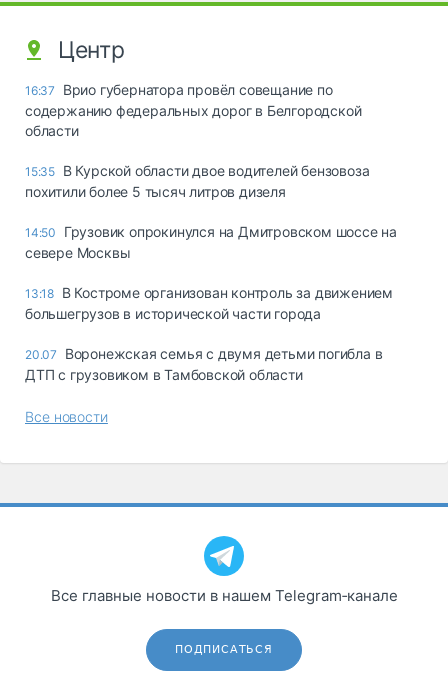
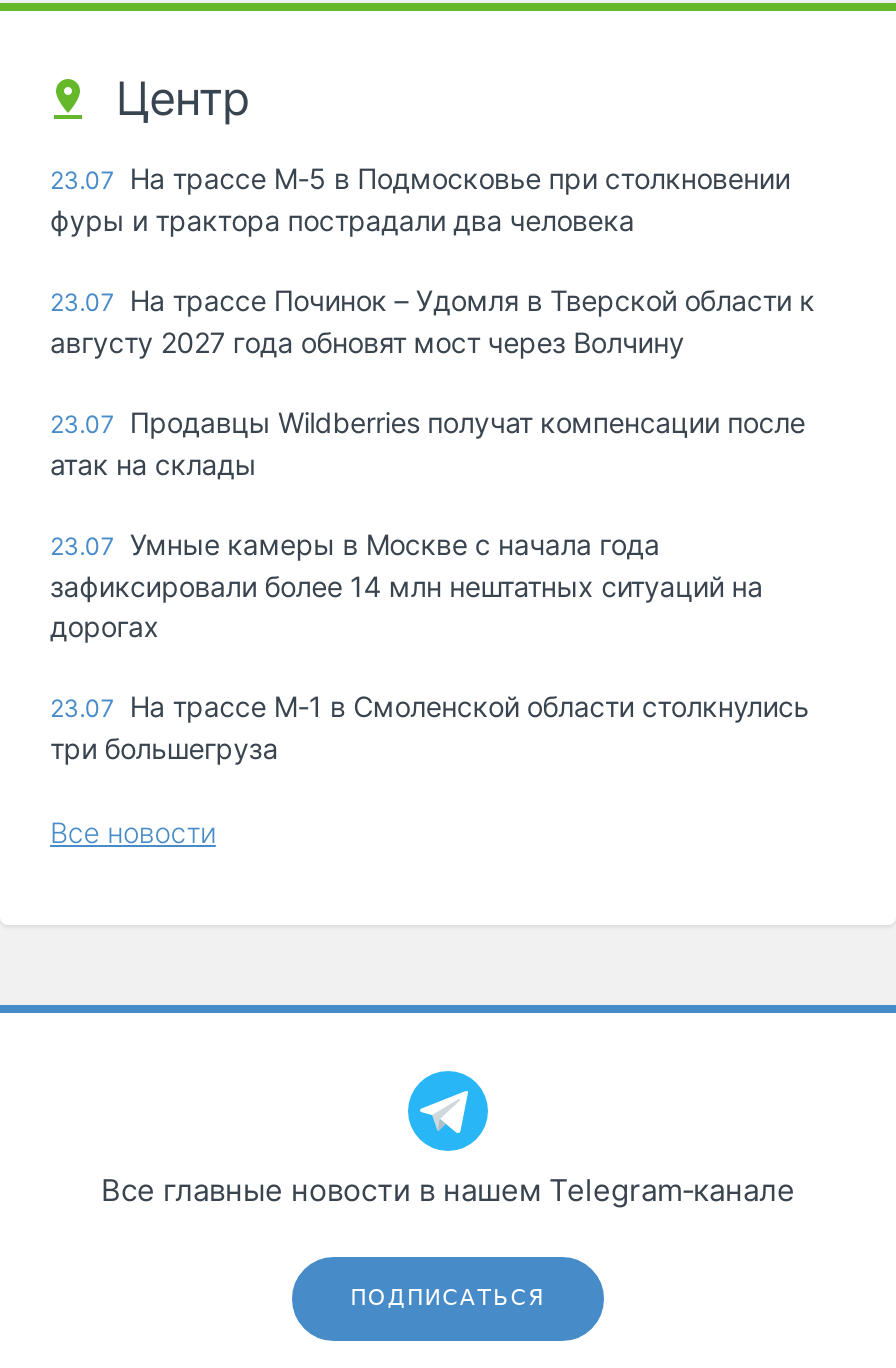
[25,81,361,139] 16:37 Врио губернатора провёл совещание по | содержанию федеральных дорог в Белгородской | области -> [50,161,790,237] 23.07 На трассе М-5 в Подмосковье при столкновении | фуры и трактора пострадали два человека
[25,162,369,200] 15:35 В Курской области двое водителей бензовоза | похитили более 5 тысяч литров дизеля -> [50,283,815,359] 23.07 На трассе Починок – Удомля в Тверской области к | августу 2027 года обновят мост через Волчину
[25,223,397,261] 14:50 Грузовик опрокинулся на Дмитровском шоссе на | севере Москвы -> [50,405,805,481] 23.07 Продавцы Wildberries получат компенсации после | атак на склады
[25,284,393,322] 13:18 В Костроме организован контроль за движением | большегрузов в исторической части города -> [50,527,763,643] 23.07 Умные камеры в Москве с начала года | зафиксировали более 14 млн нештатных ситуаций на | дорогах
[25,345,382,383] 20.07 Воронежская семья с двумя детьми погибла в | ДТП с грузовиком в Тамбовской области -> [50,689,809,765] 23.07 На трассе М-1 в Смоленской области столкнулись | три большегруза

